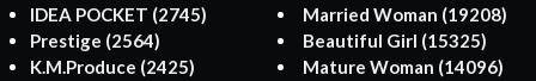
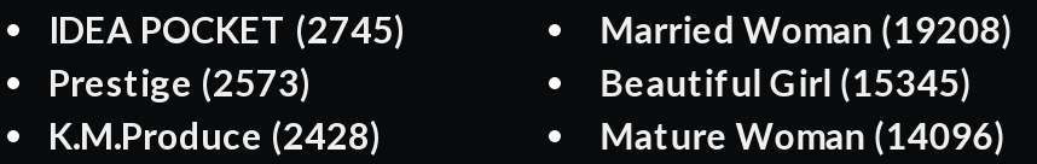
[30,30,160,51] Prestige (2564) -> [48,60,312,104] Prestige (2573)
[303,30,487,51] Beautiful Girl (15325) -> [600,60,972,104] Beautiful Girl (15345)
[30,56,195,77] K.M.Produce (2425) -> [48,113,382,157] K.M.Produce (2428)

